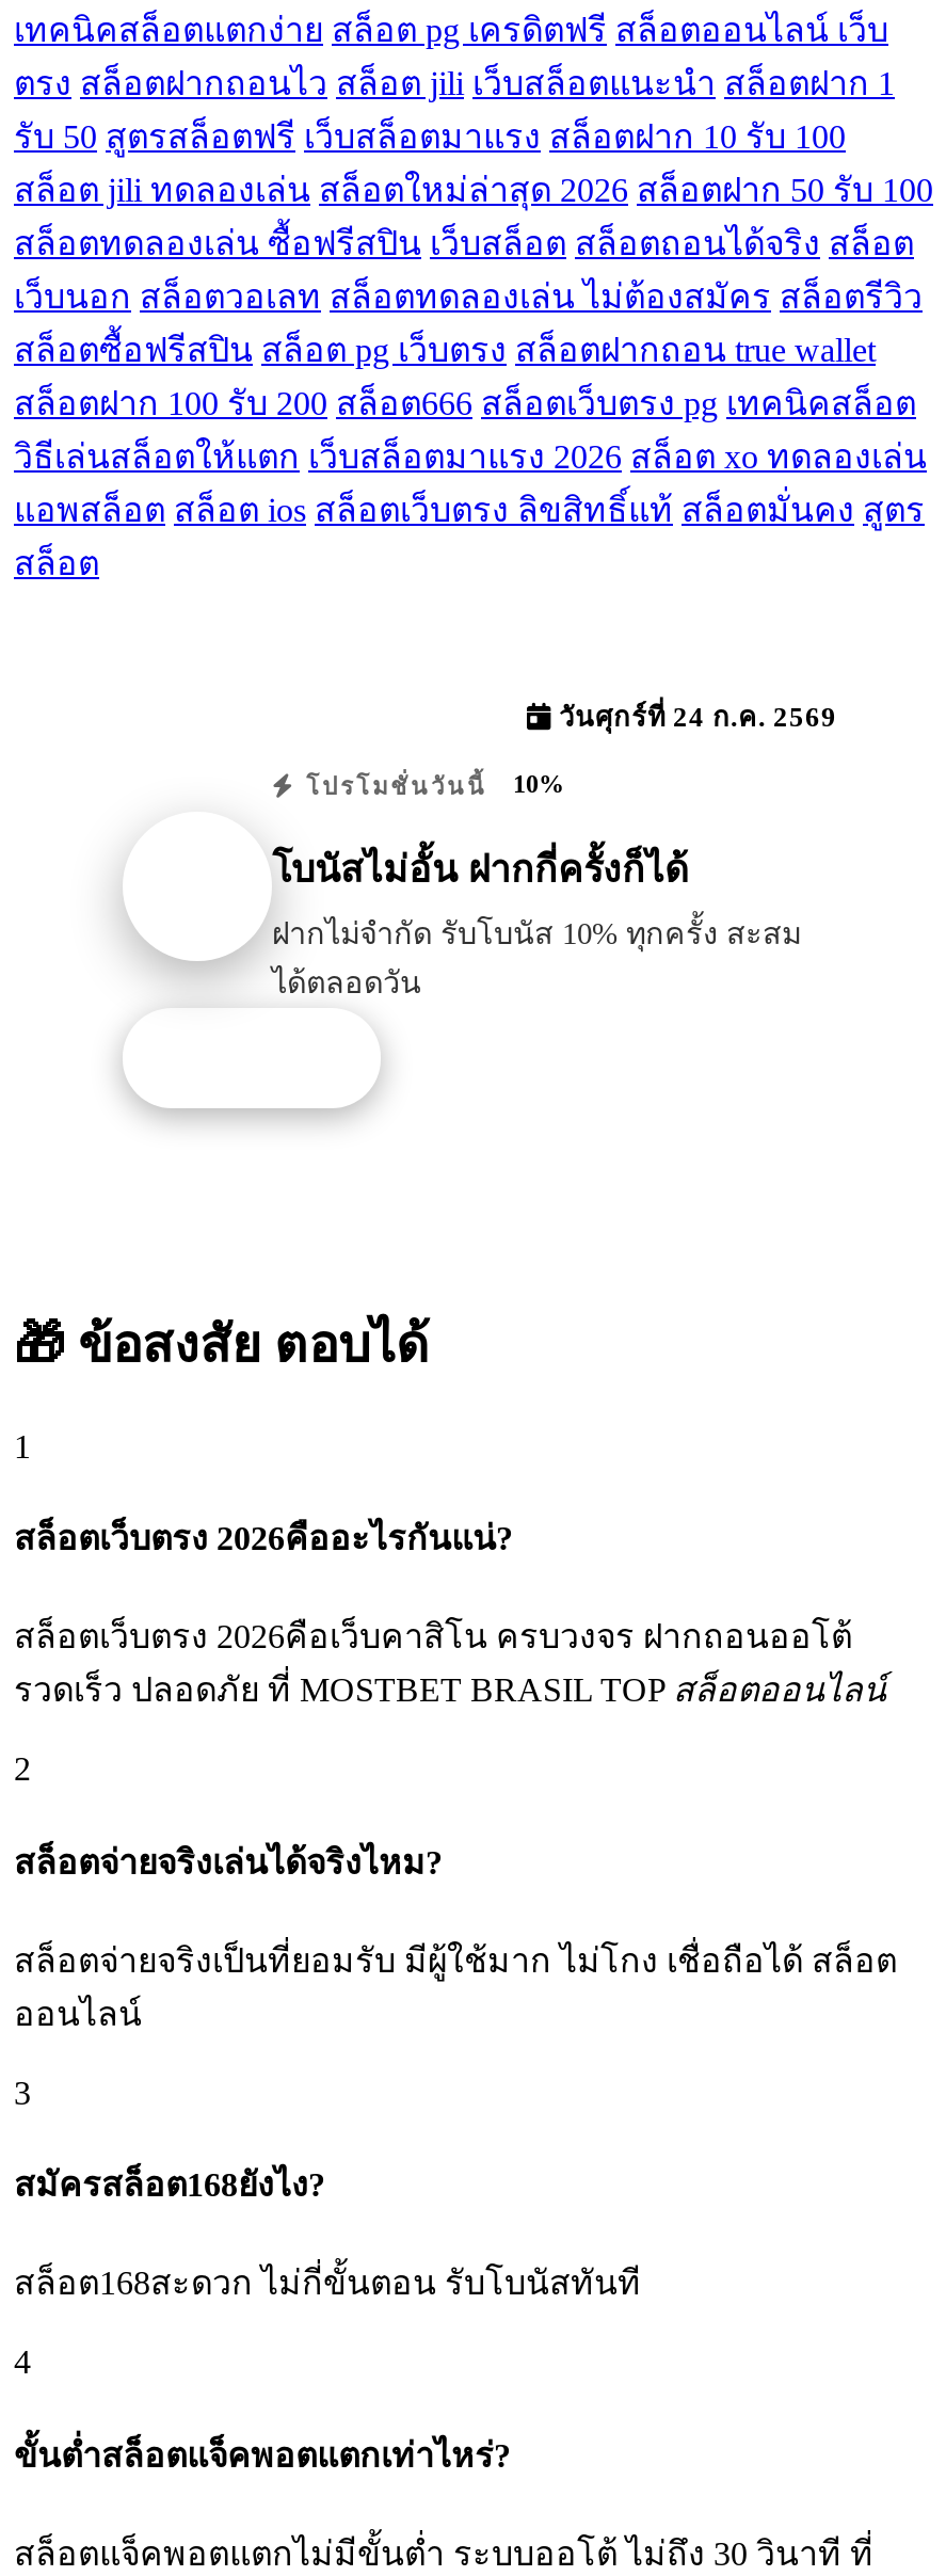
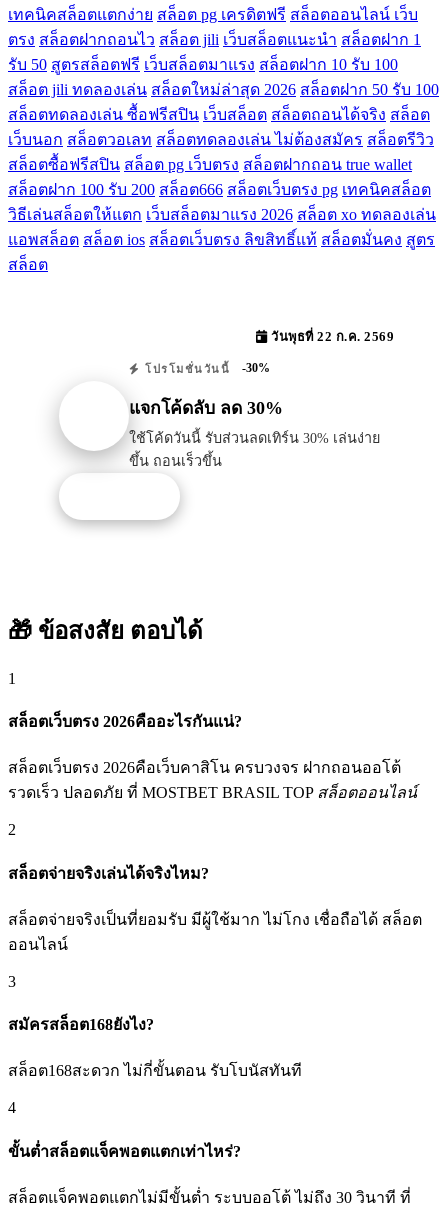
[551,704,837,734] วันศุกร์ที่ 24 ก.ค. 2569 -> [267,330,394,344] วันพุธที่ 22 ก.ค. 2569
[296,770,564,800] โปรโมชั่นวันนี้ 10% -> [140,361,270,375] โปรโมชั่นวันนี้ -30%
[272,848,688,891] โบนัสไม่อั้น ฝากกี่ครั้งก็ได้ -> [129,398,283,418] แจกโค้ดลับ ลด 30%
[272,916,801,1000] ฝากไม่จำกัด รับโบนัส 10% ทุกครั้ง สะสม | ได้ตลอดวัน -> [129,430,380,469] ใช้โค้ดวันนี้ รับส่วนลดเทิร์น 30% เล่นง่าย | ขึ้น ถอนเร็วขึ้น

